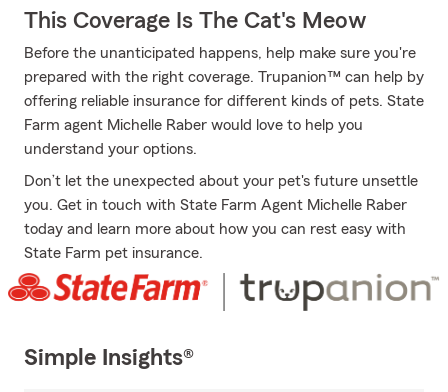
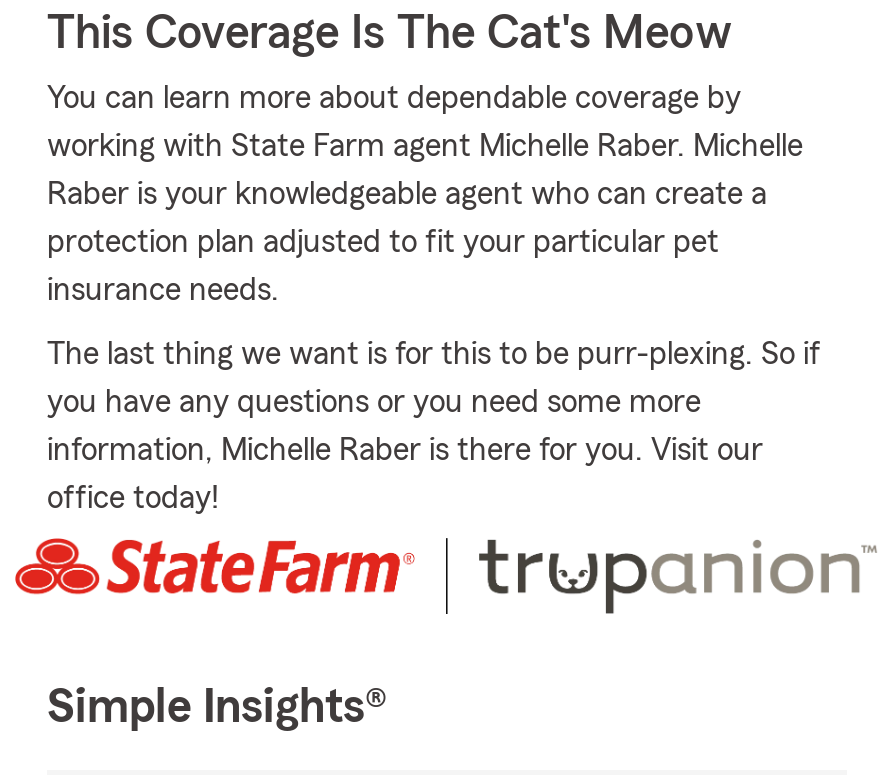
[24,45,416,61] Before the unanticipated happens, help make sure you're -> [47,82,741,114] You can learn more about dependable coverage by
[24,69,424,85] prepared with the right coverage. Trupanion™ can help by -> [47,130,803,162] working with State Farm agent Michelle Raber. Michelle
[24,93,424,109] offering reliable insurance for different kinds of pets. State -> [47,178,767,210] Raber is your knowledgeable agent who can create a
[24,117,363,133] Farm agent Michelle Raber would love to help you -> [47,226,719,258] protection plan adjusted to fit your particular pet
[24,141,197,157] understand your options. -> [47,274,279,306] insurance needs.
[24,173,418,189] Don’t let the unexpected about your pet's future unsettle -> [47,338,821,370] The last thing we want is for this to be purr-plexing. So if
[24,197,407,213] you. Get in touch with State Farm Agent Michelle Raber -> [47,386,701,418] you have any questions or you need some more
[24,221,406,237] today and learn more about how you can rest easy with -> [47,434,763,466] information, Michelle Raber is there for you. Visit our
[24,245,203,261] State Farm pet insurance. -> [47,482,219,514] office today!

